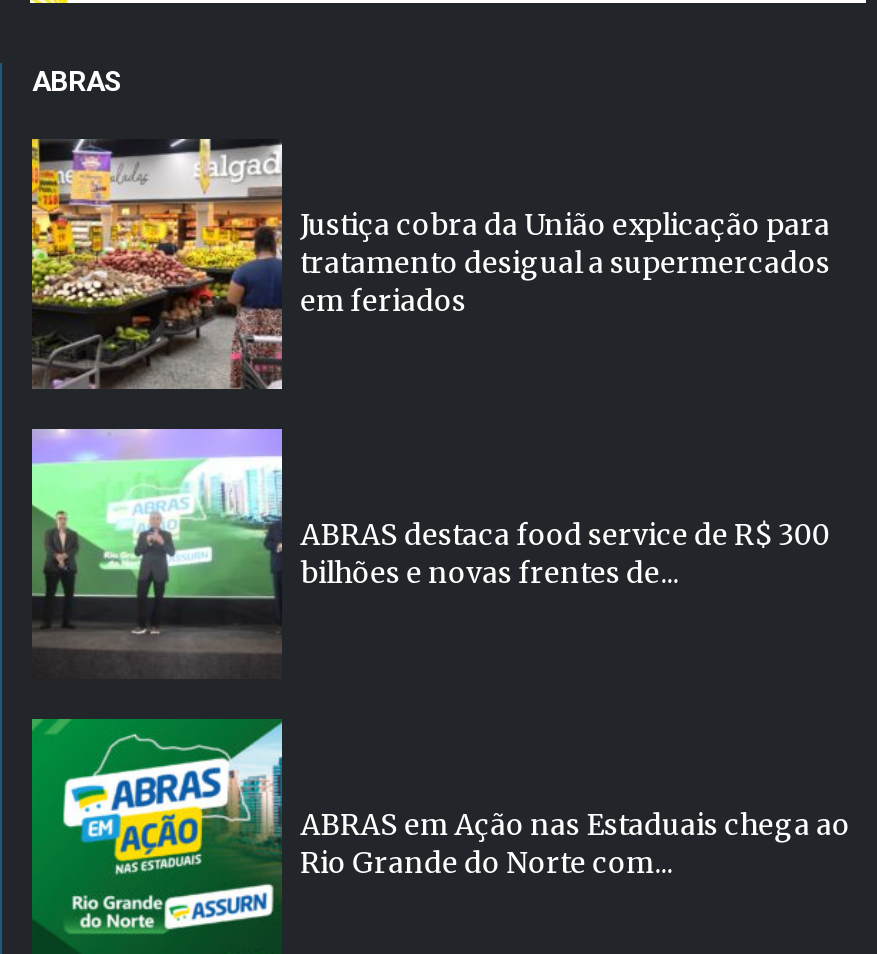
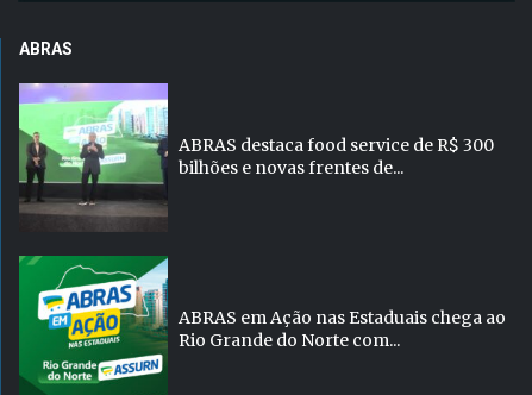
[30,138,830,390] [image] | Justiça cobra da União explicação para | tratamento desigual a supermercados | em feriados -> none

